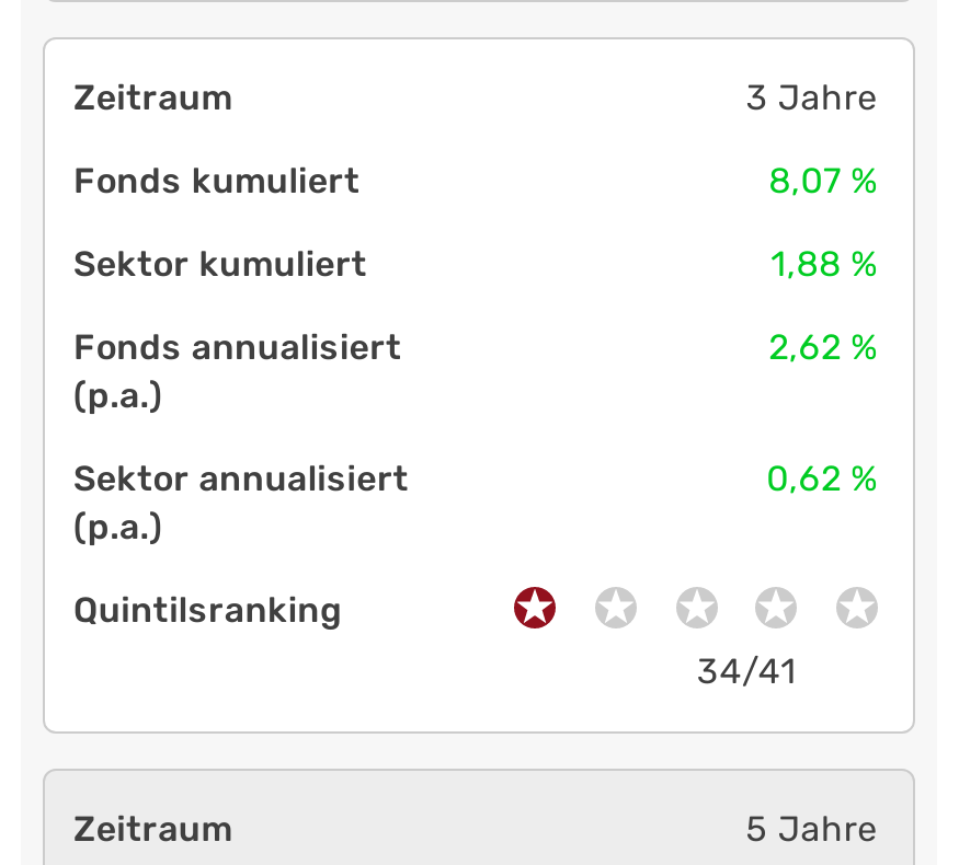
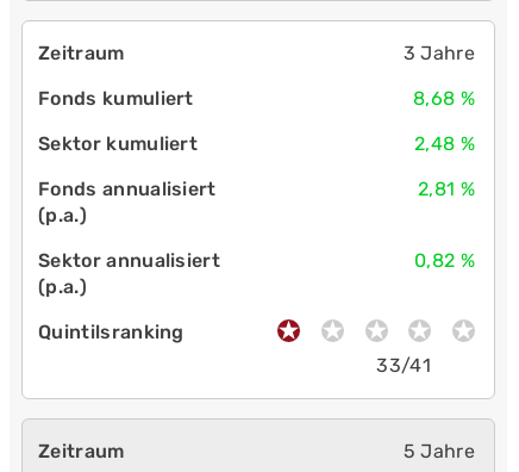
[769,159,878,201] 8,07 % -> [413,87,475,109] 8,68 %
[771,242,878,284] 1,88 % -> [414,132,475,155] 2,48 %
[769,326,878,367] 2,62 % -> [418,177,475,200] 2,81 %
[766,457,878,499] 0,62 % -> [414,249,475,271] 0,82 %
[697,650,797,691] 34/41 -> [377,354,431,376] 33/41

